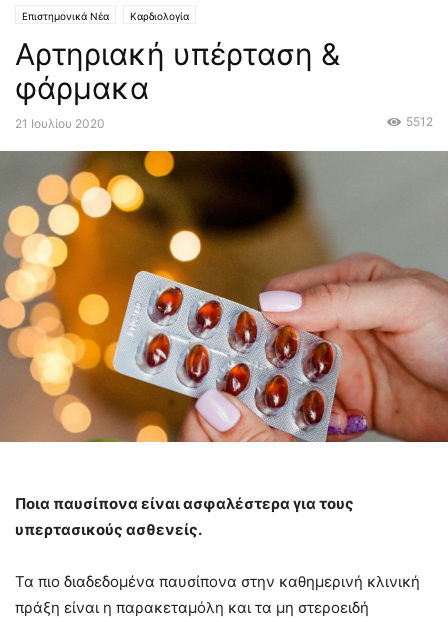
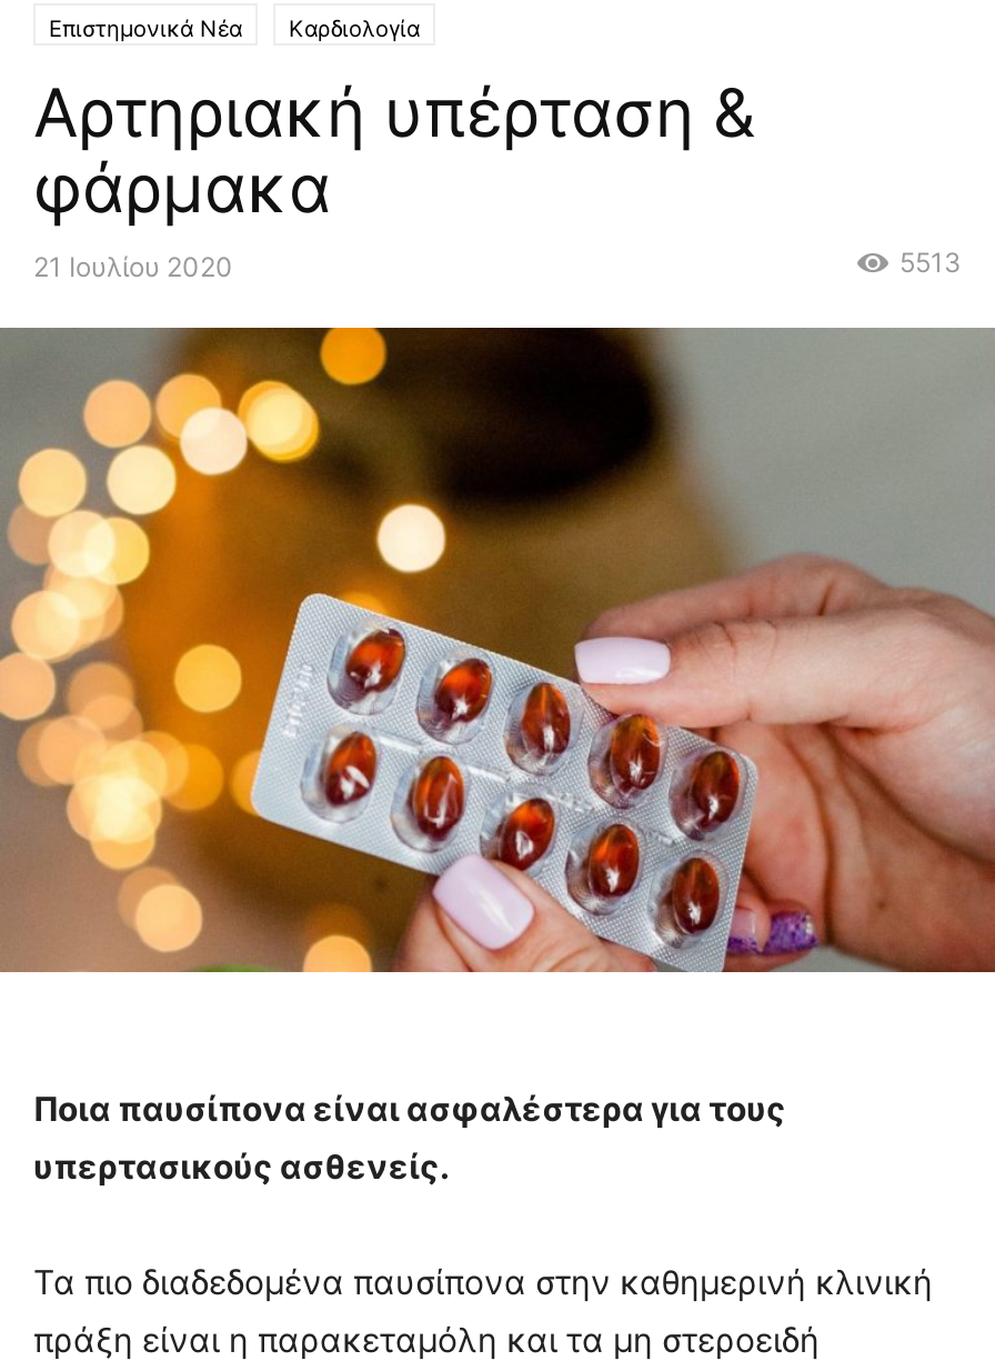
[406,114,433,129] 5512 -> [899,246,962,279] 5513

